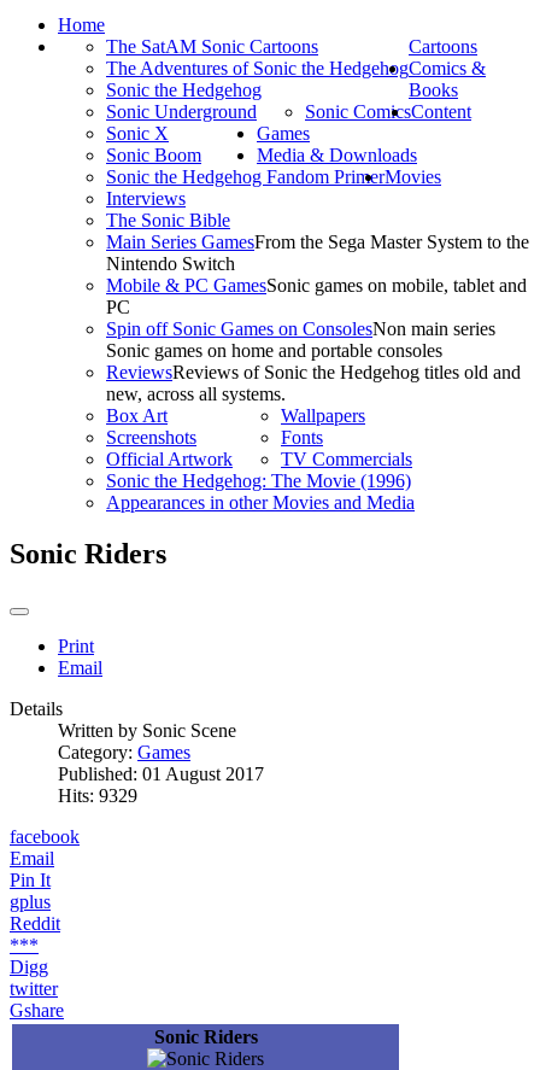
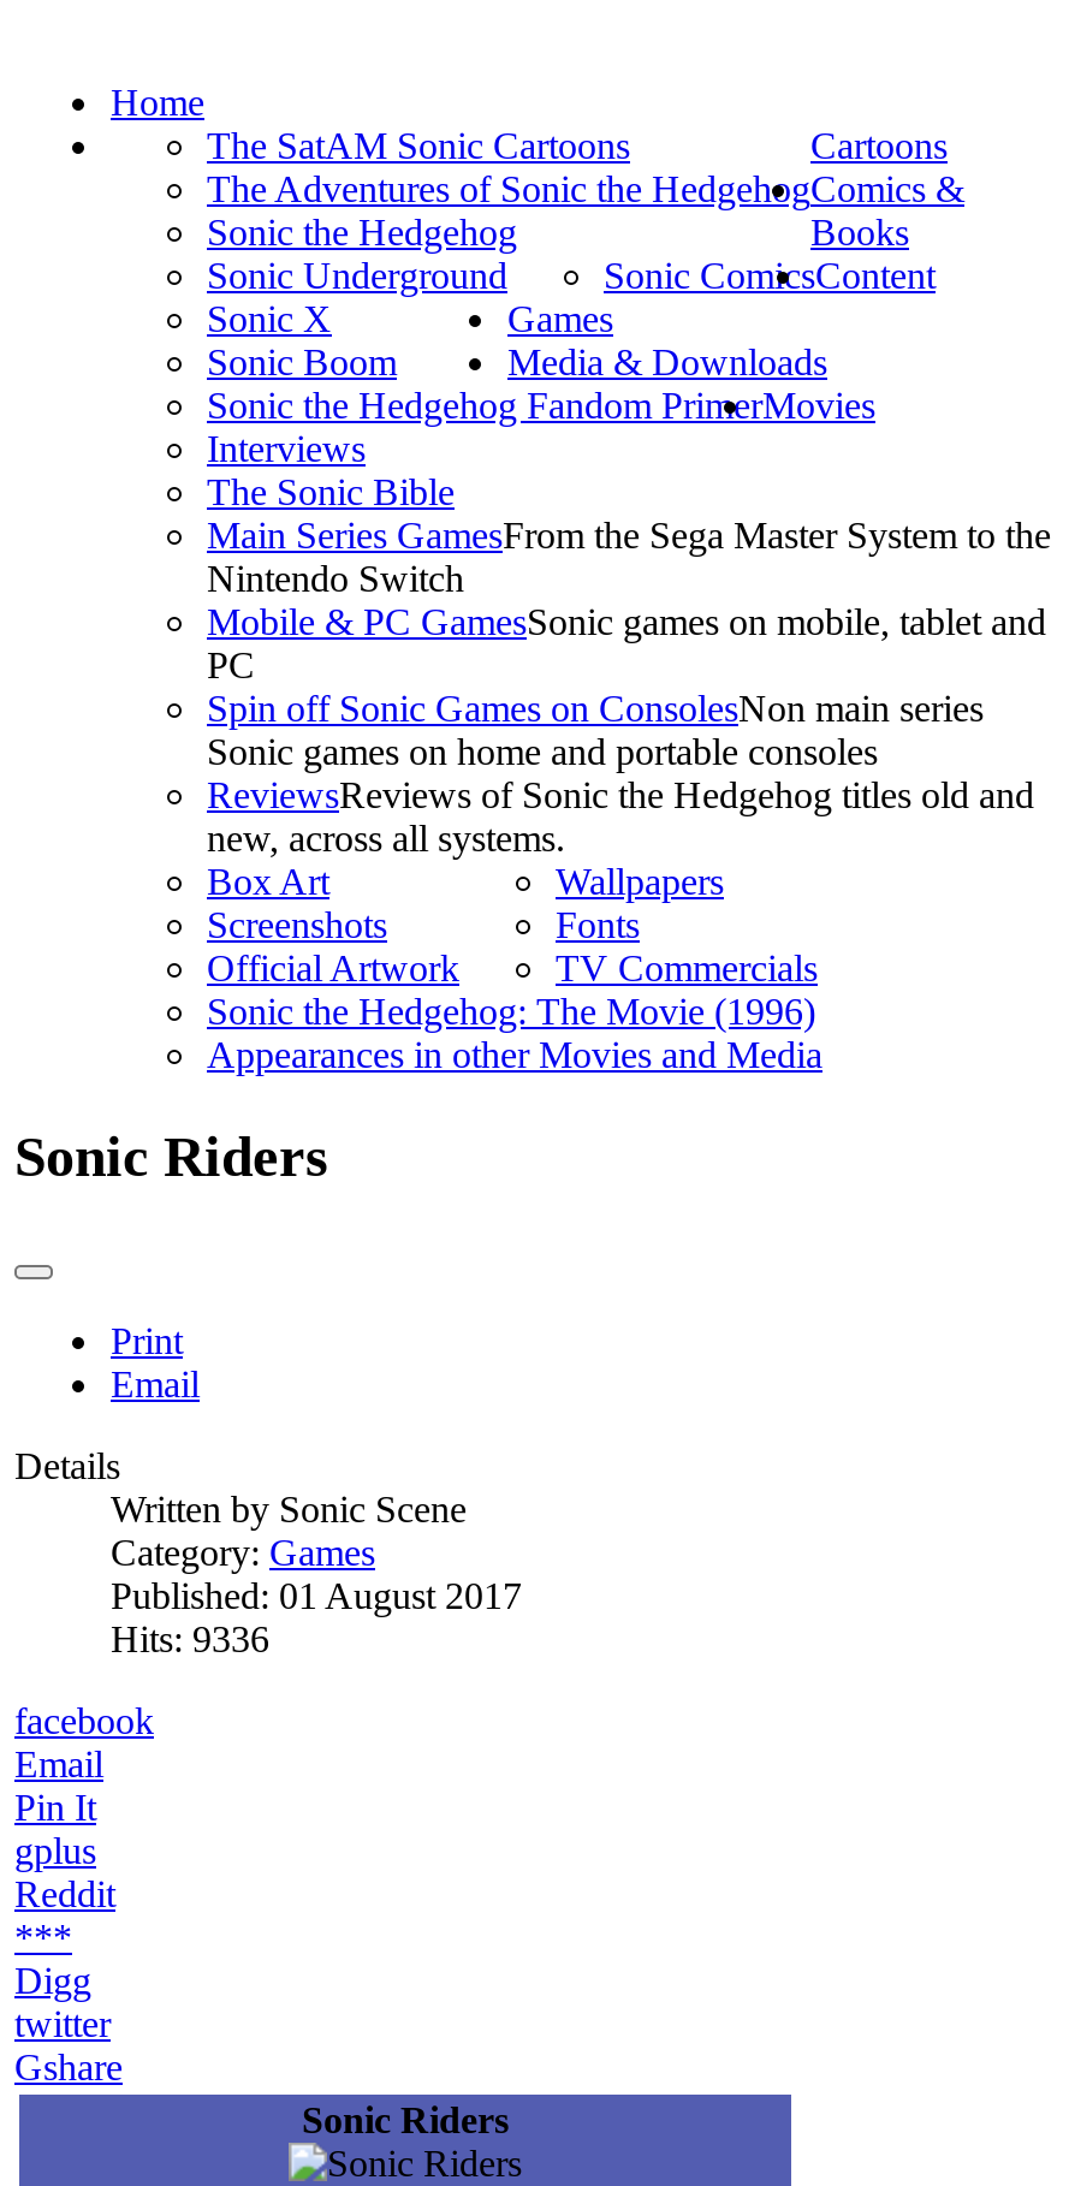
[58,785,137,806] Hits: 9329 -> [111,1618,269,1659] Hits: 9336

